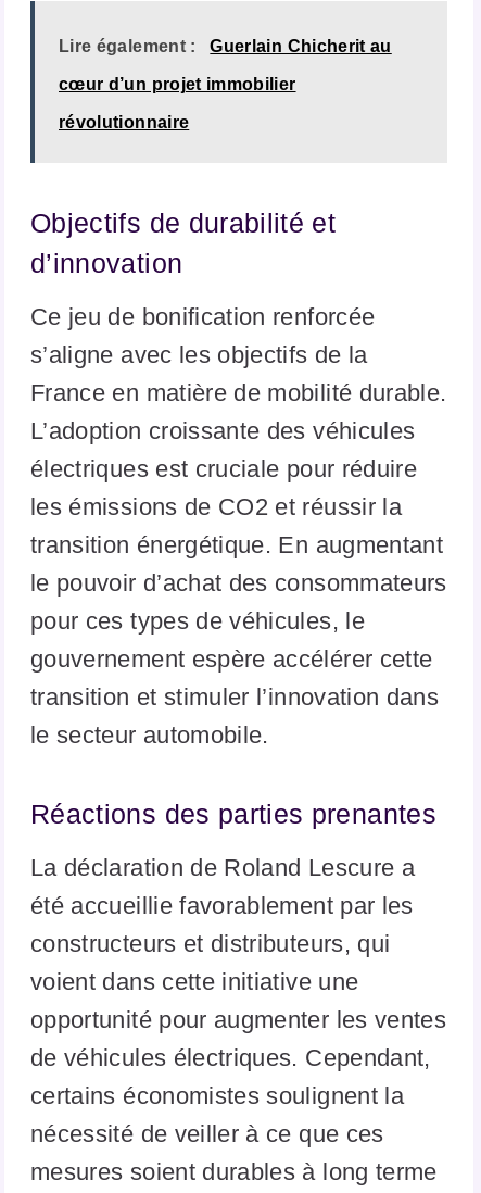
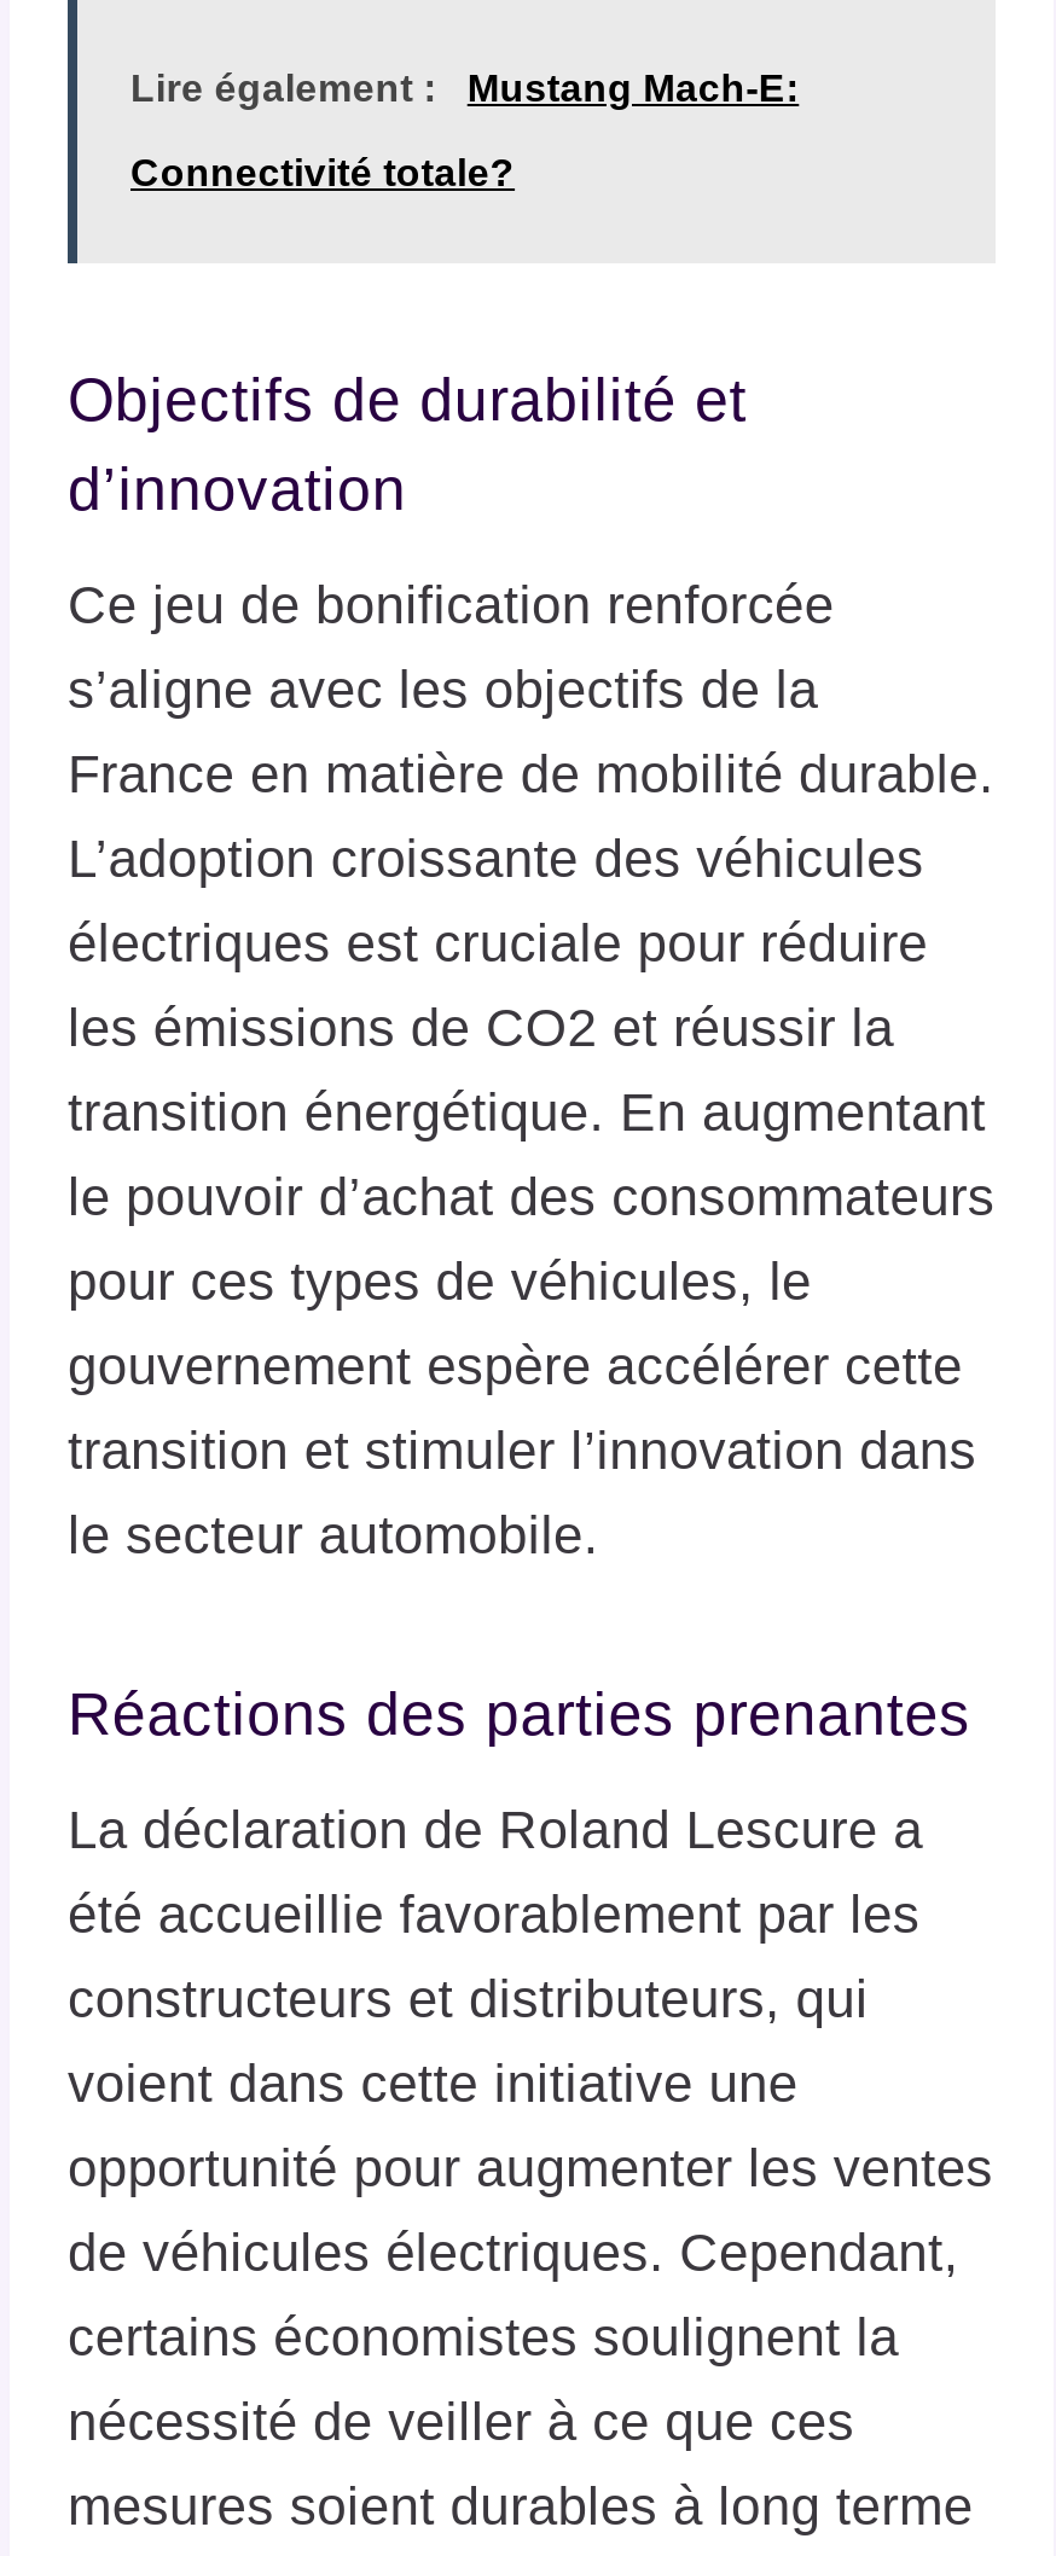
[59,36,392,131] Guerlain Chicherit au | cœur d’un projet immobilier | révolutionnaire -> [130,69,799,194] Mustang Mach-E: | Connectivité totale?

